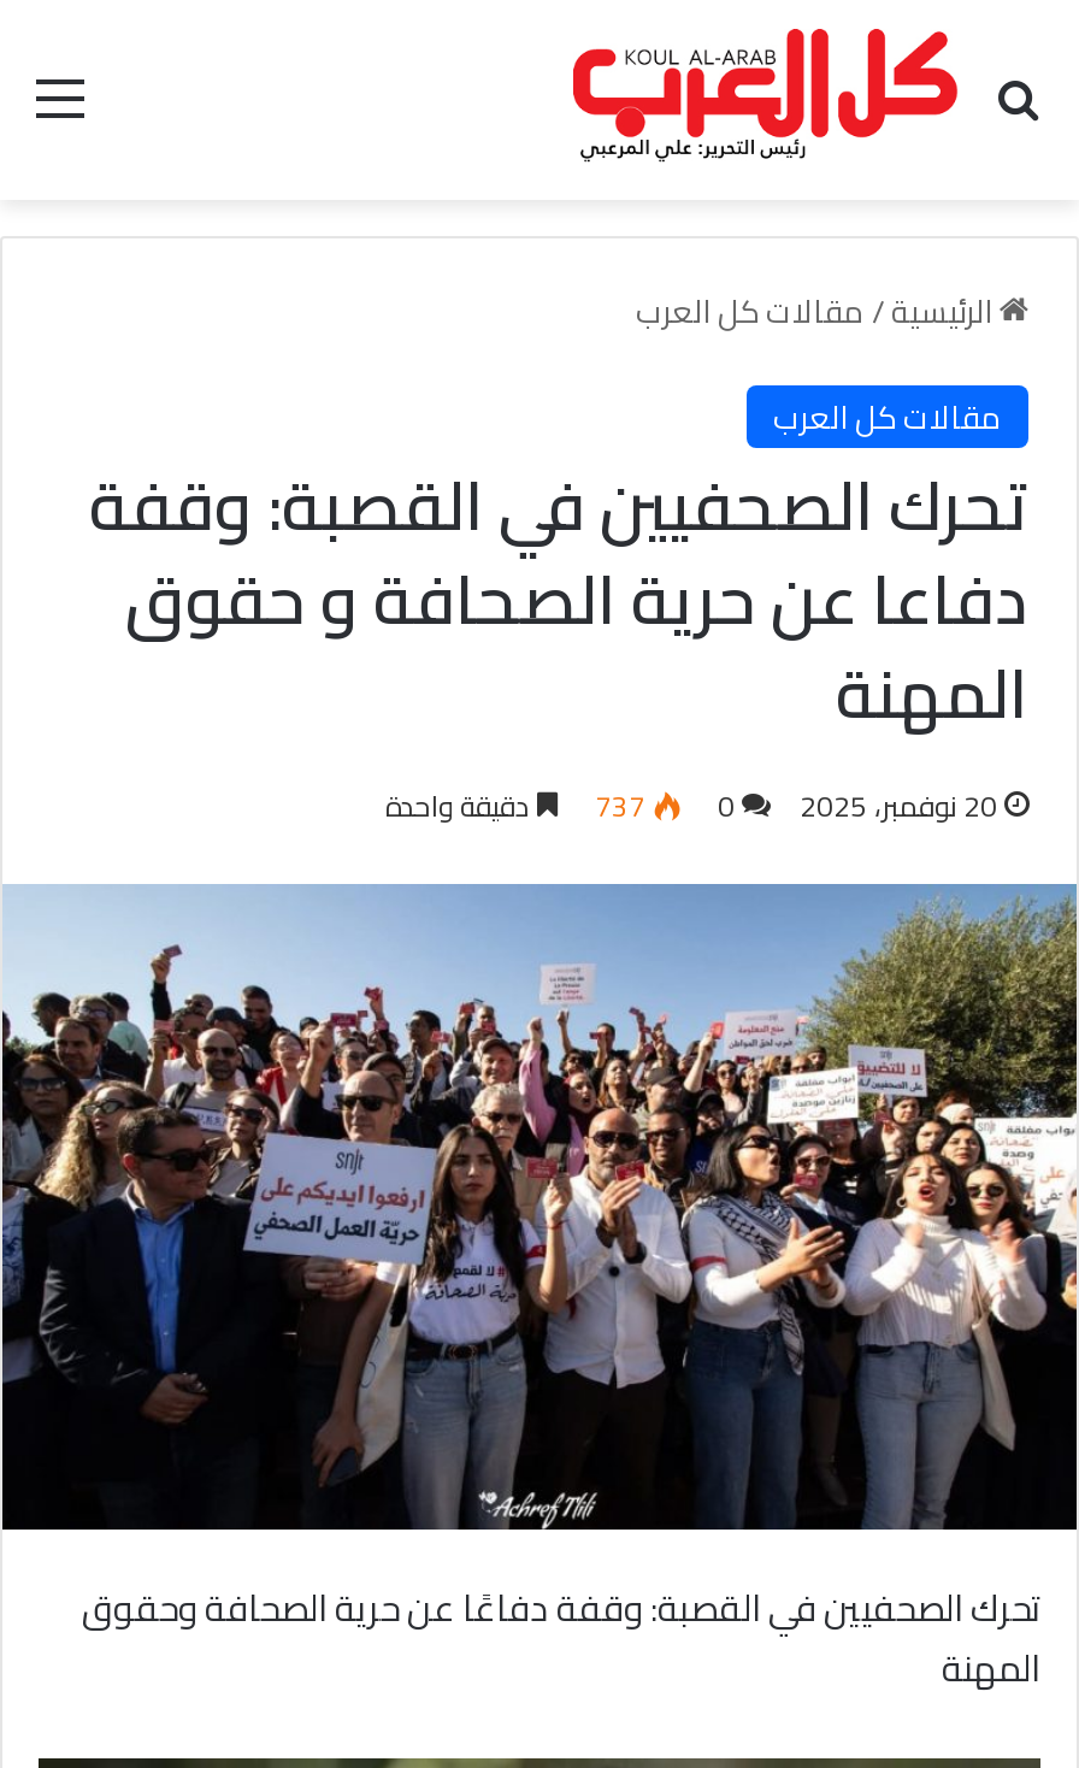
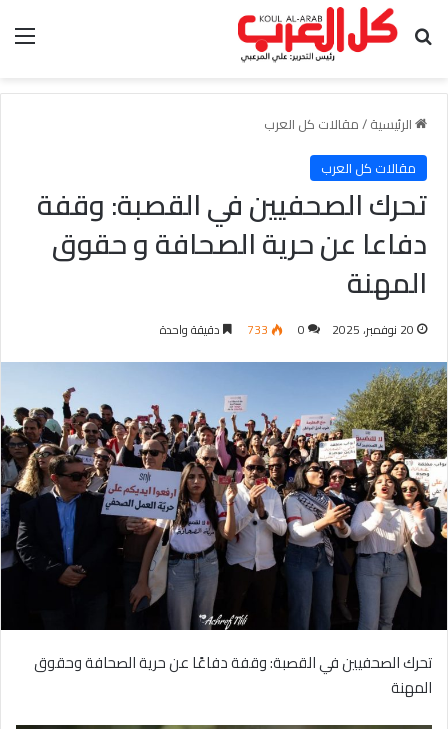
[595,777,645,833] 737 -> [247,318,268,341] 733

